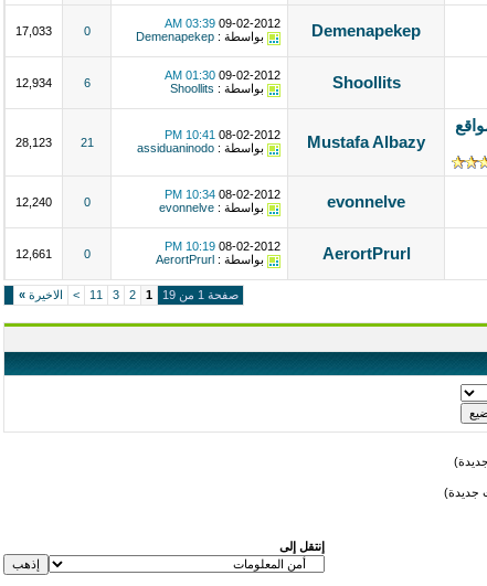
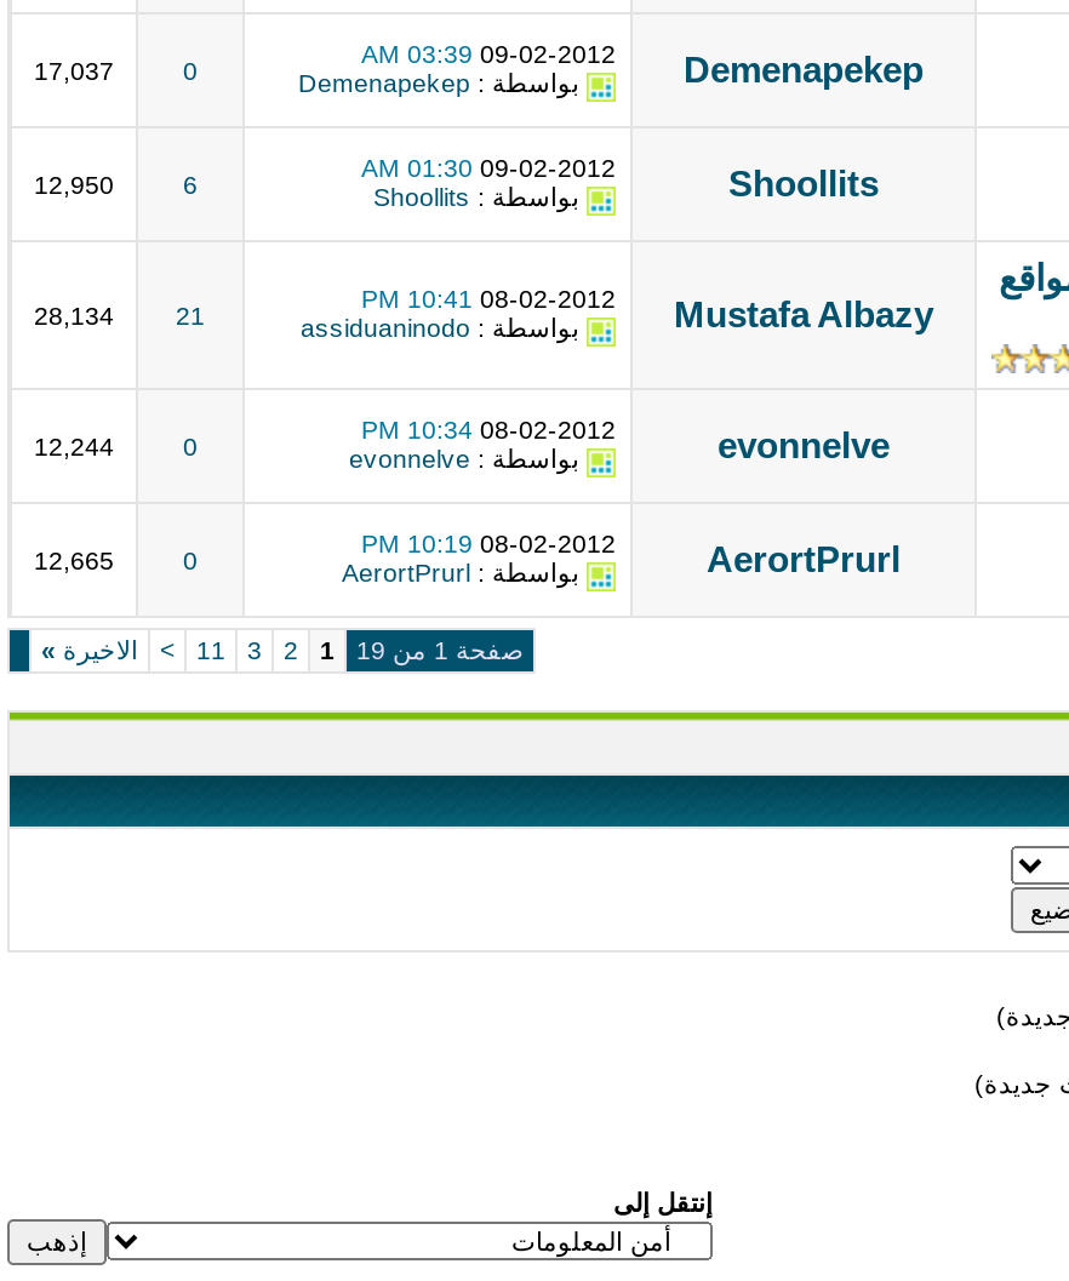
[15,25,52,38] 17,033 -> [34,56,114,86] 17,037
[15,76,52,90] 12,934 -> [34,170,114,199] 12,950
[15,136,52,149] 28,123 -> [34,301,114,330] 28,134
[15,196,52,209] 12,240 -> [34,432,114,461] 12,244
[15,248,52,261] 12,661 -> [34,546,114,575] 12,665

